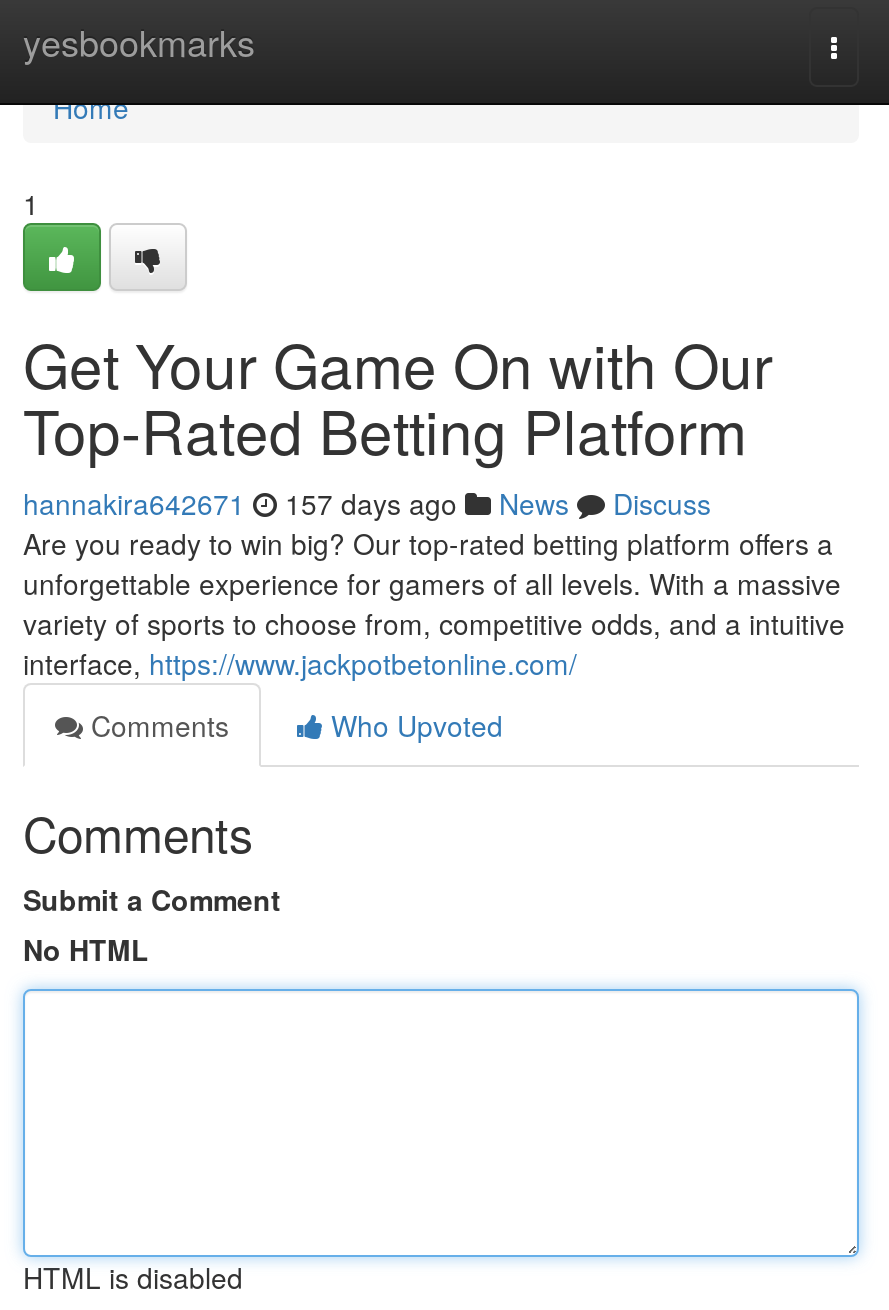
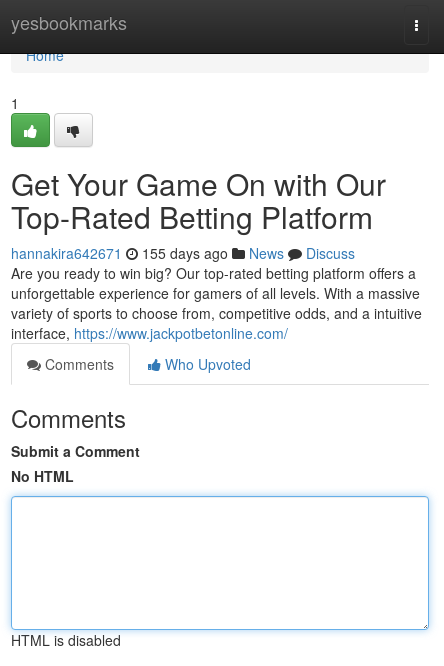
[23,483,711,523] hannakira642671 157 days ago News Discuss -> [11,243,355,263] hannakira642671 155 days ago News Discuss

